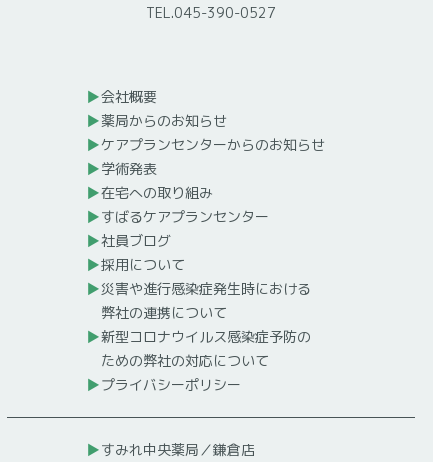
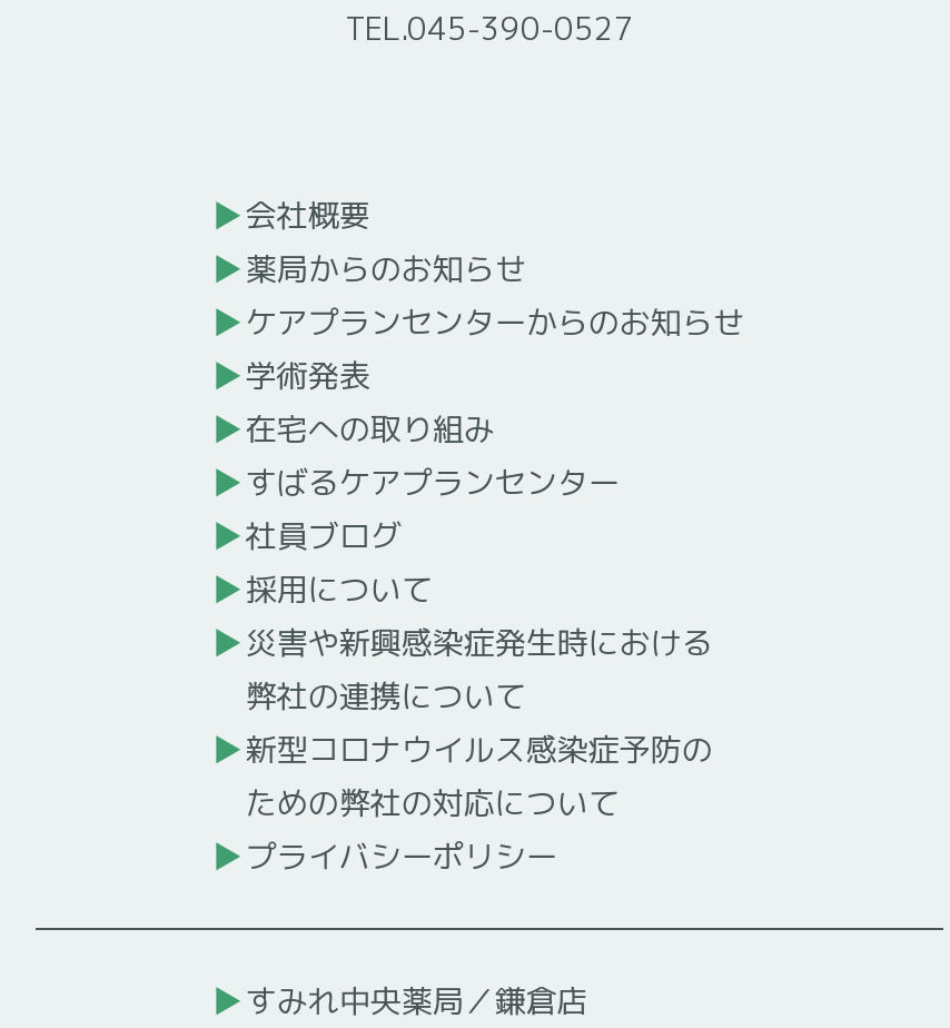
[101,279,311,298] 災害や進行感染症発生時における -> [246,621,713,663] 災害や新興感染症発生時における

